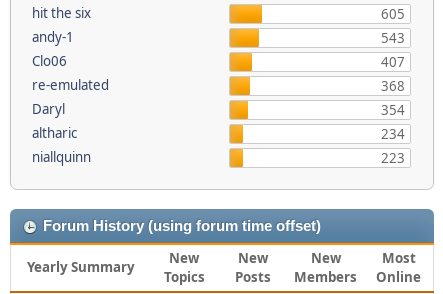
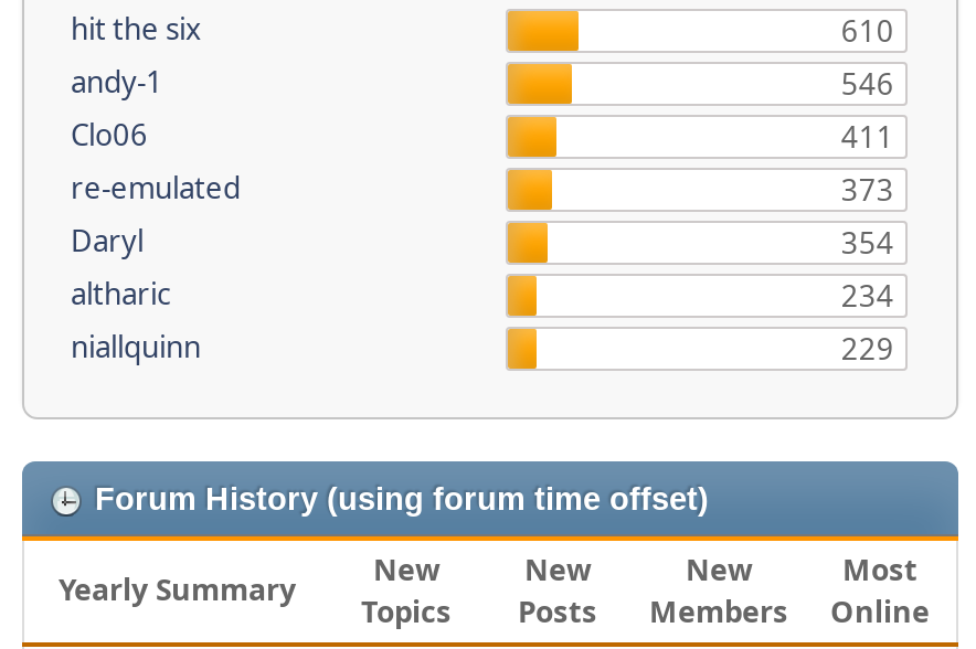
[381,4,405,22] 605 -> [841,10,894,50] 610
[381,28,405,46] 543 -> [841,63,894,103] 546
[381,52,405,70] 407 -> [841,116,894,156] 411
[381,76,405,94] 368 -> [841,169,894,209] 373
[381,148,405,166] 223 -> [841,328,894,368] 229

